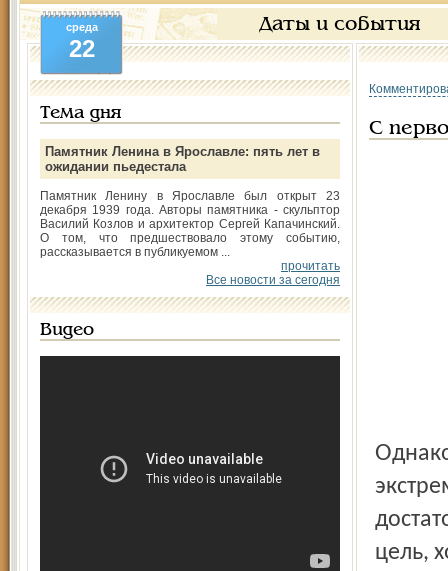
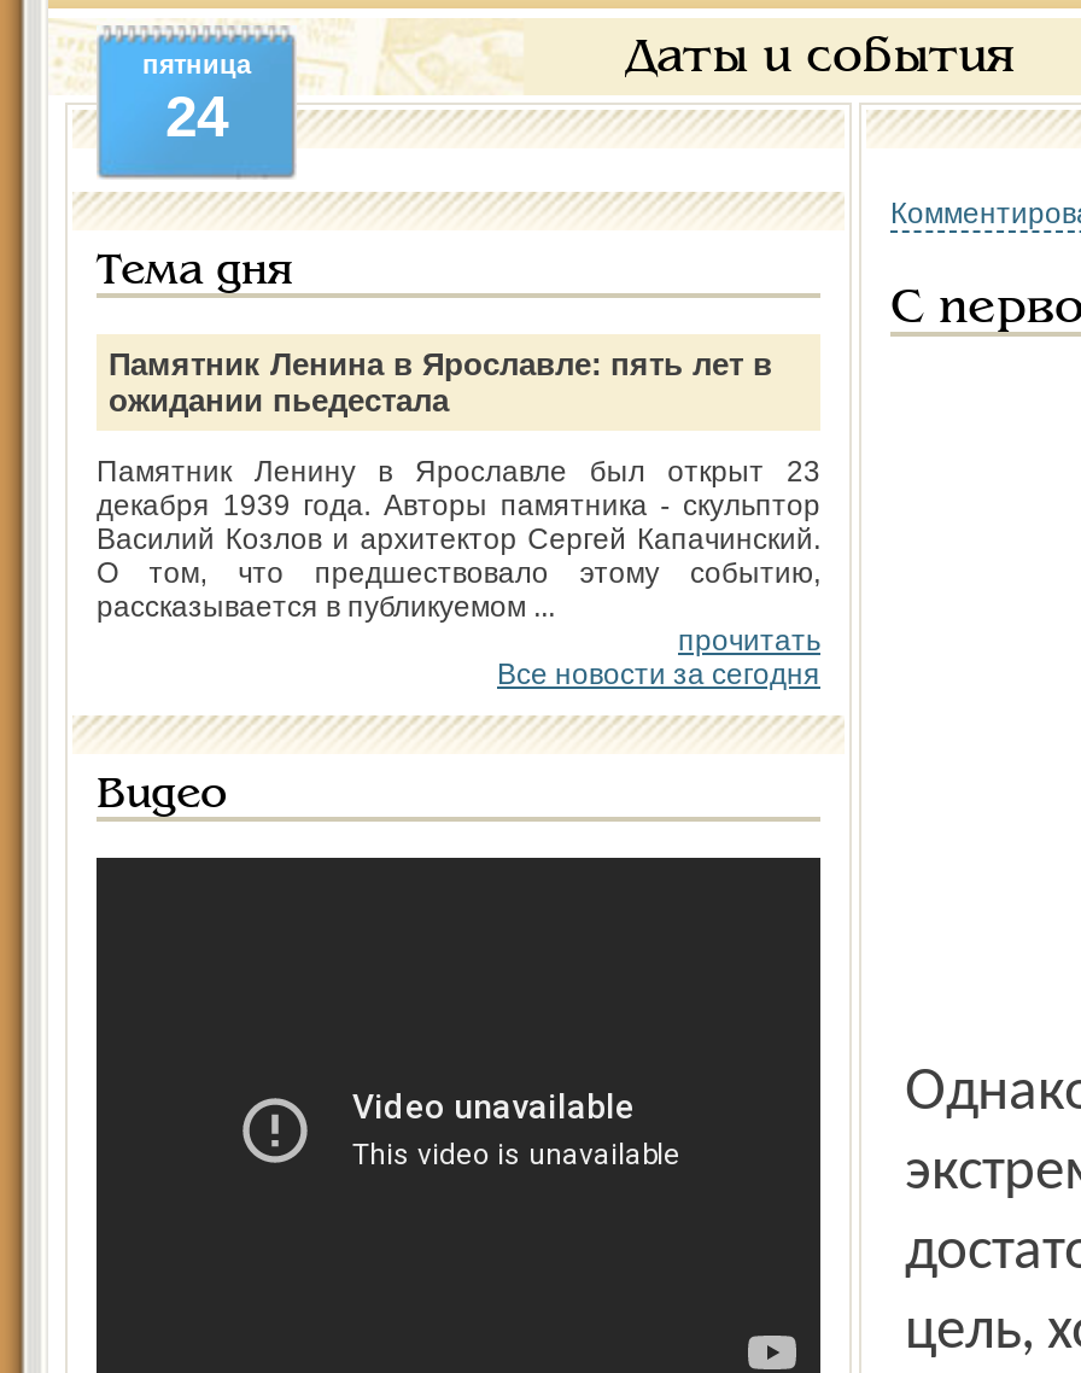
[65,21,97,62] среда | 22 -> [142,49,251,148] пятница | 24

